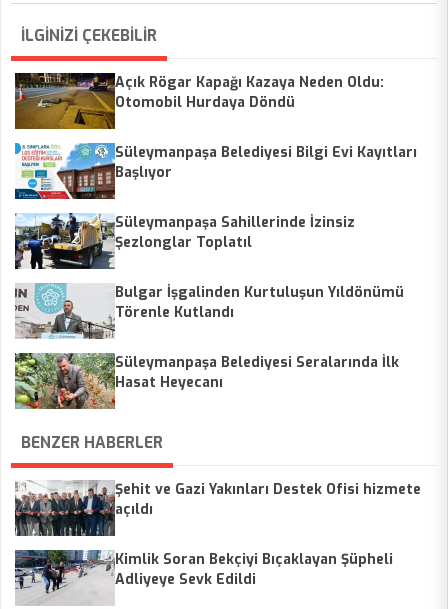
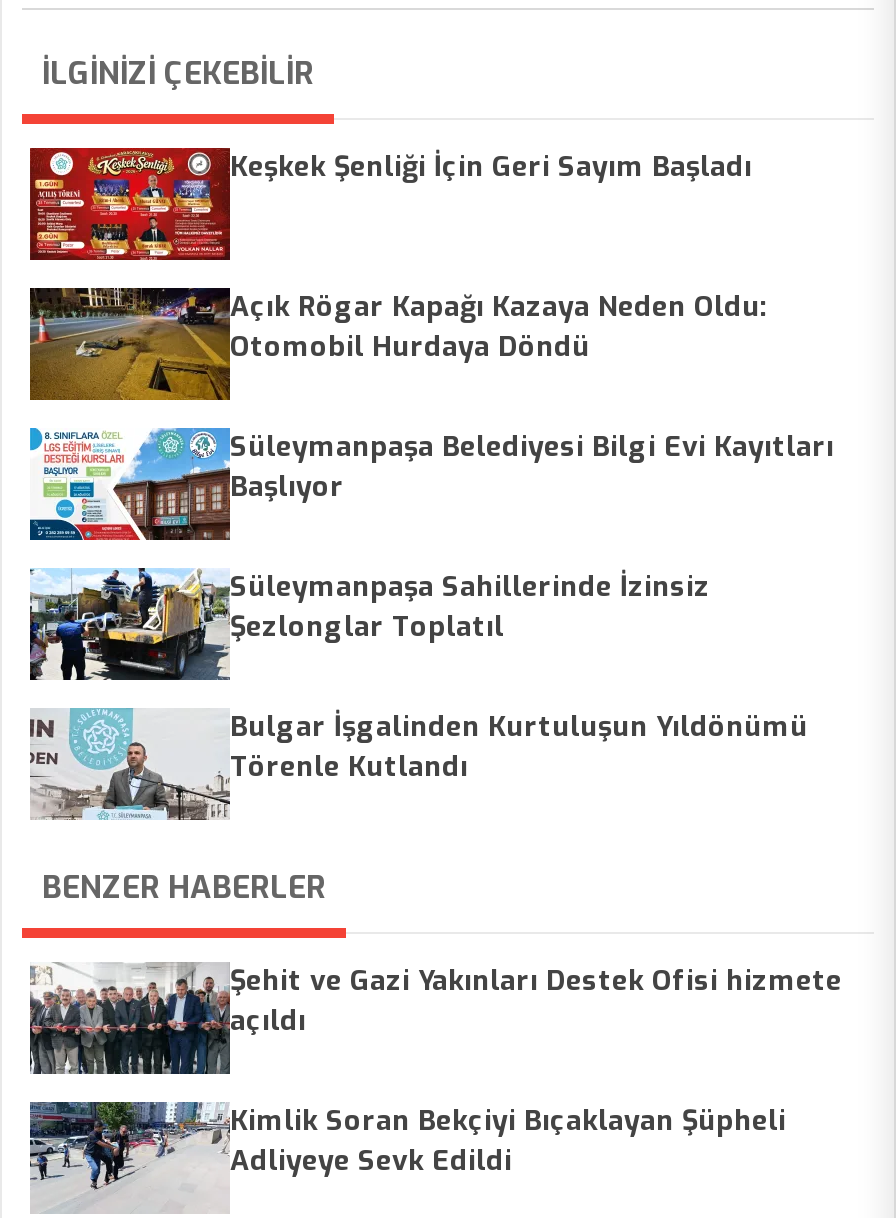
none -> [28,146,752,262] [image] | Keşkek Şenliği İçin Geri Sayım Başladı
moved [13,71,417,322] -> [26,284,834,786]: [image] | Açık Rögar Kapağı Kazaya Neden Oldu: | Otomobil Hurdaya Döndü | ... | Bulgar İşgalinden Kurtuluşun Yıldönümü | Törenle Kutlandı
[14,352,399,410] [image] | Süleymanpaşa Belediyesi Seralarında İlk | Hasat Heyecanı -> none

